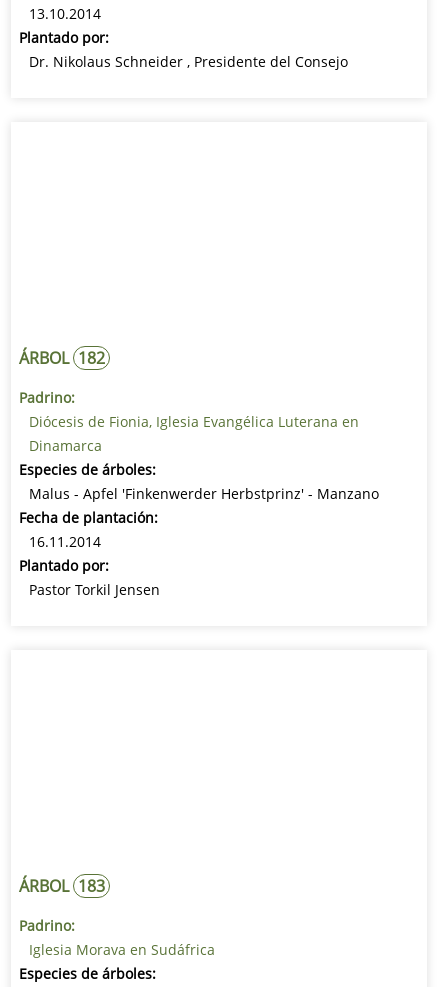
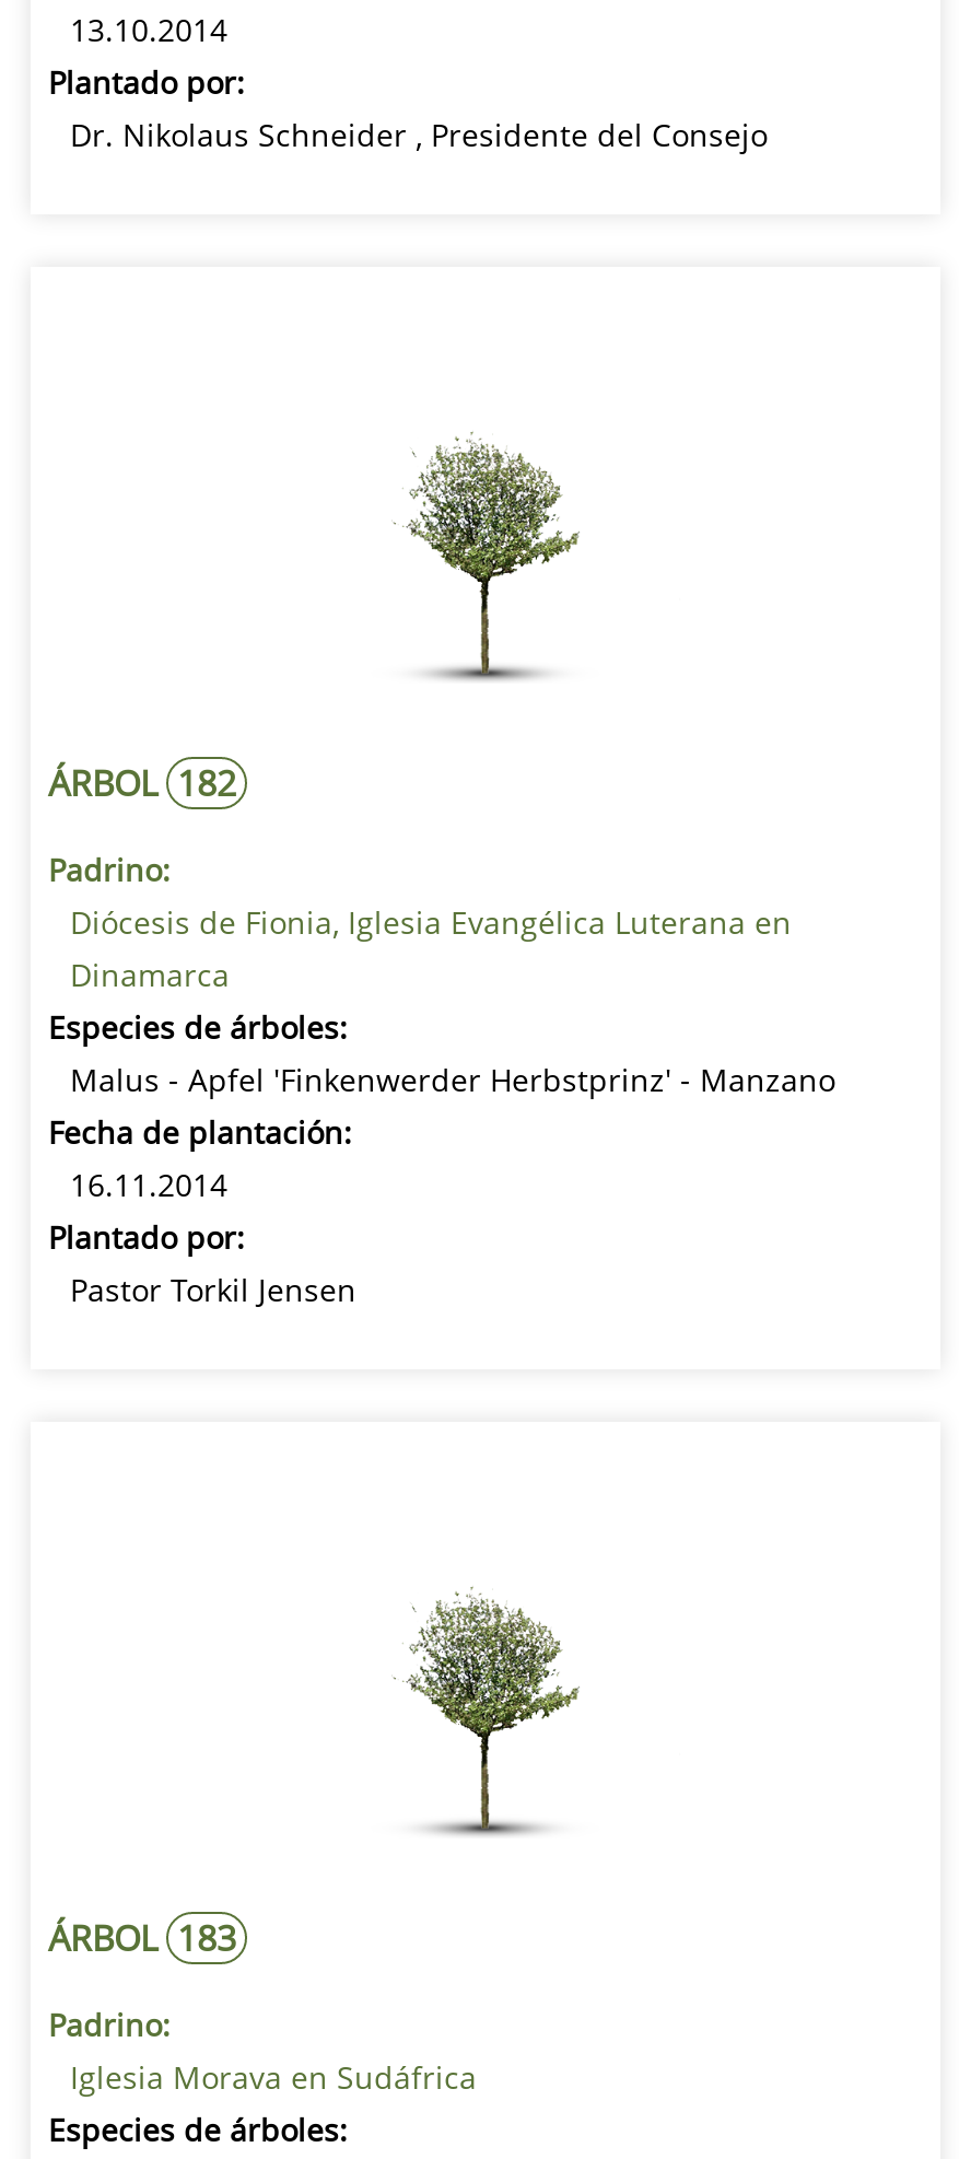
none -> [405,431,580,682] [image]
none -> [405,1586,580,1837] [image]

